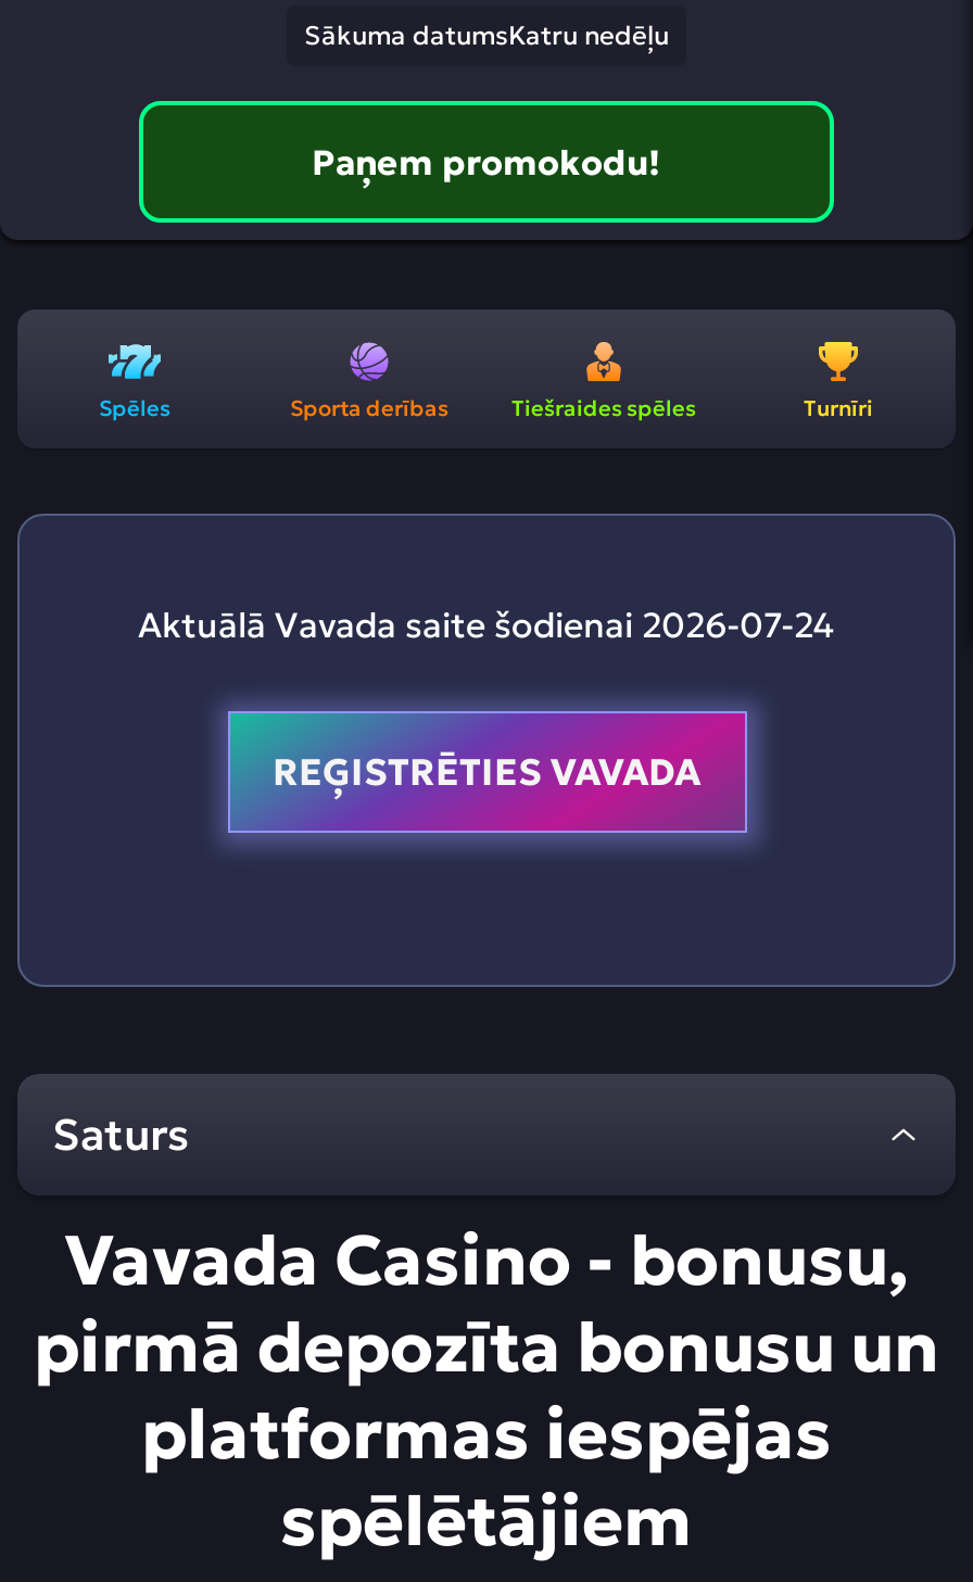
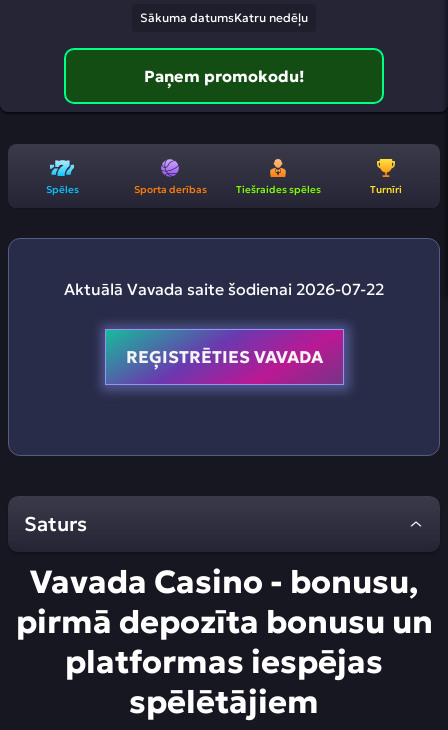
[138,603,835,646] Aktuālā Vavada saite šodienai 2026-07-24 -> [64,279,384,299] Aktuālā Vavada saite šodienai 2026-07-22

